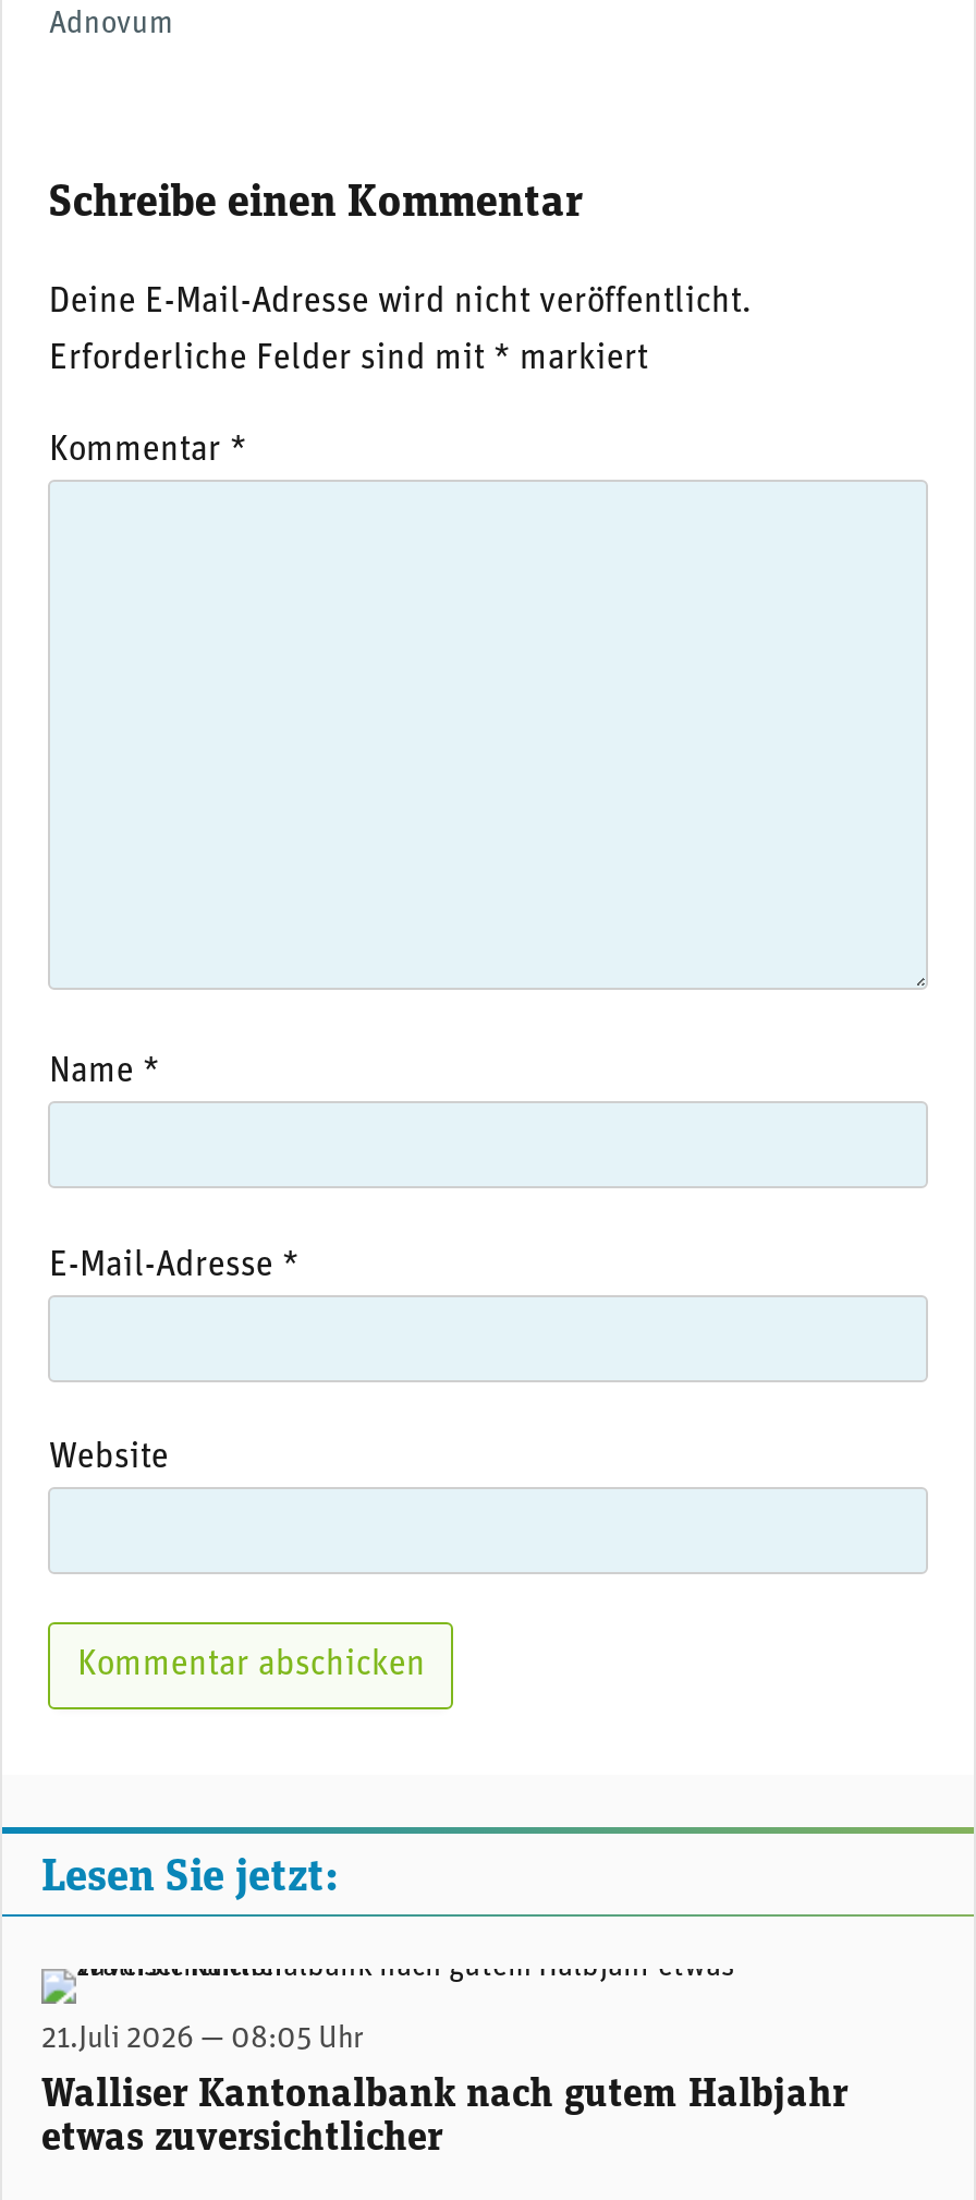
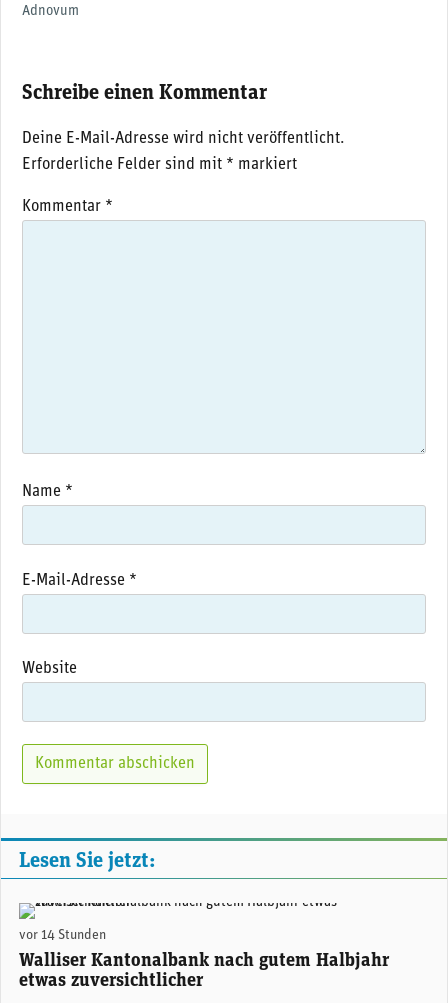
[41,2024,364,2057] 21.Juli 2026 — 08:05 Uhr -> [19,928,106,943] vor 14 Stunden

